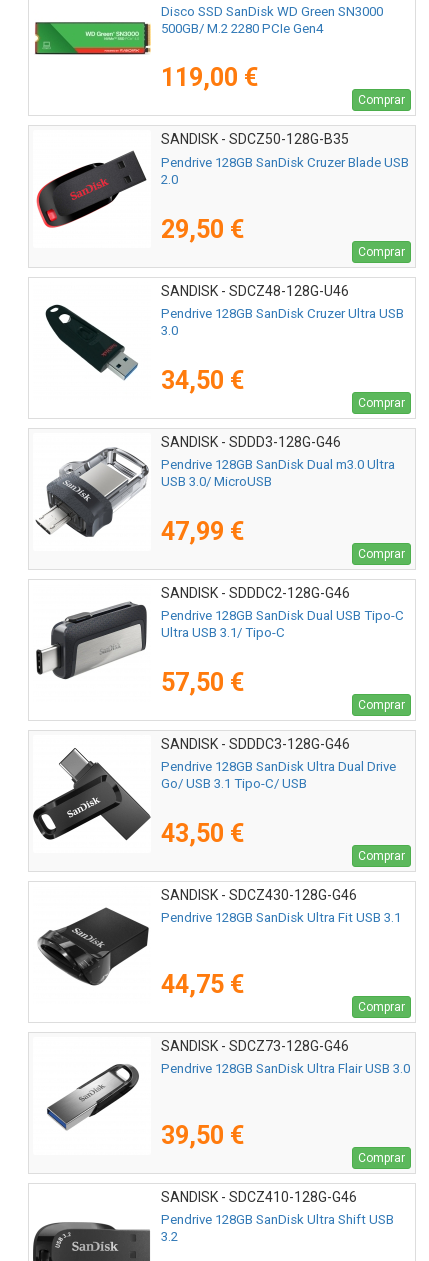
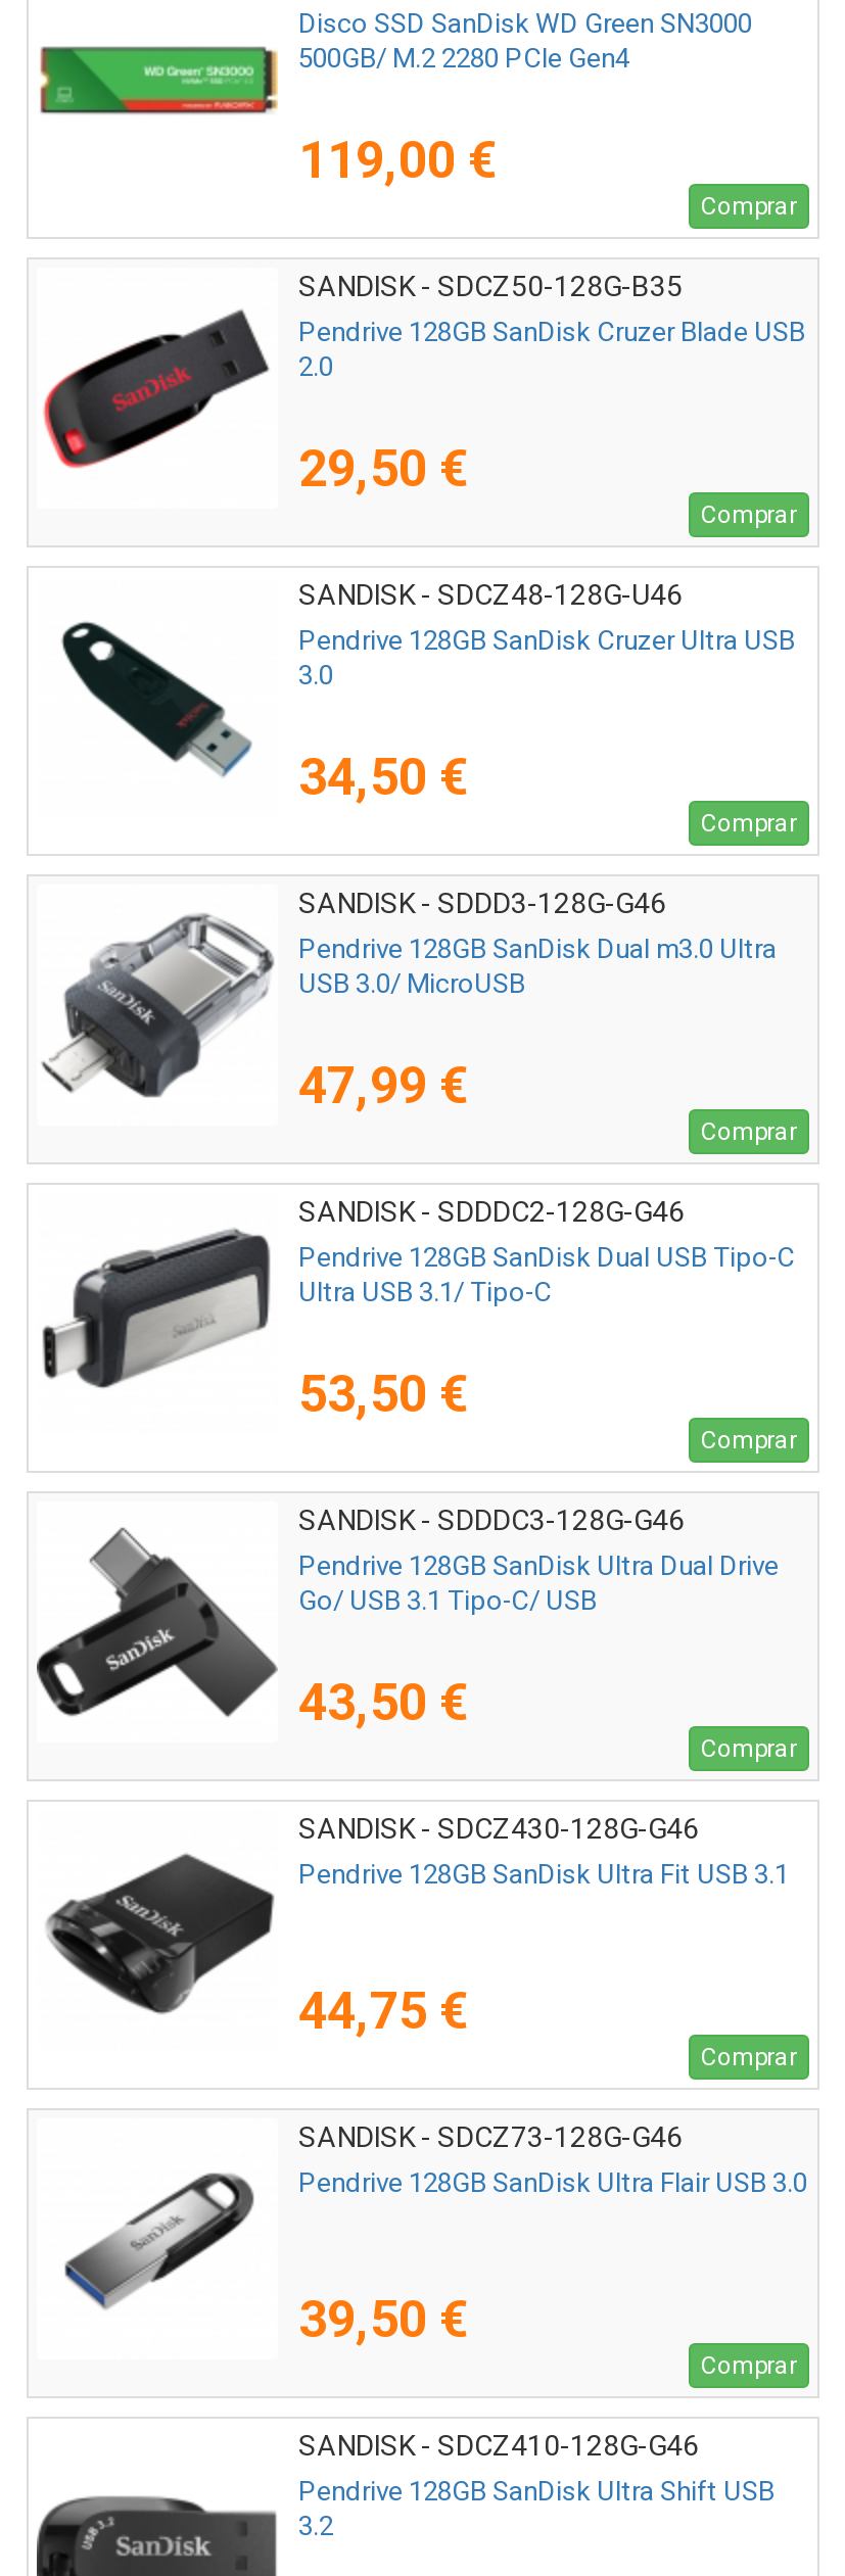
[161,668,244,697] 57,50 € -> [298,1364,468,1423] 53,50 €

